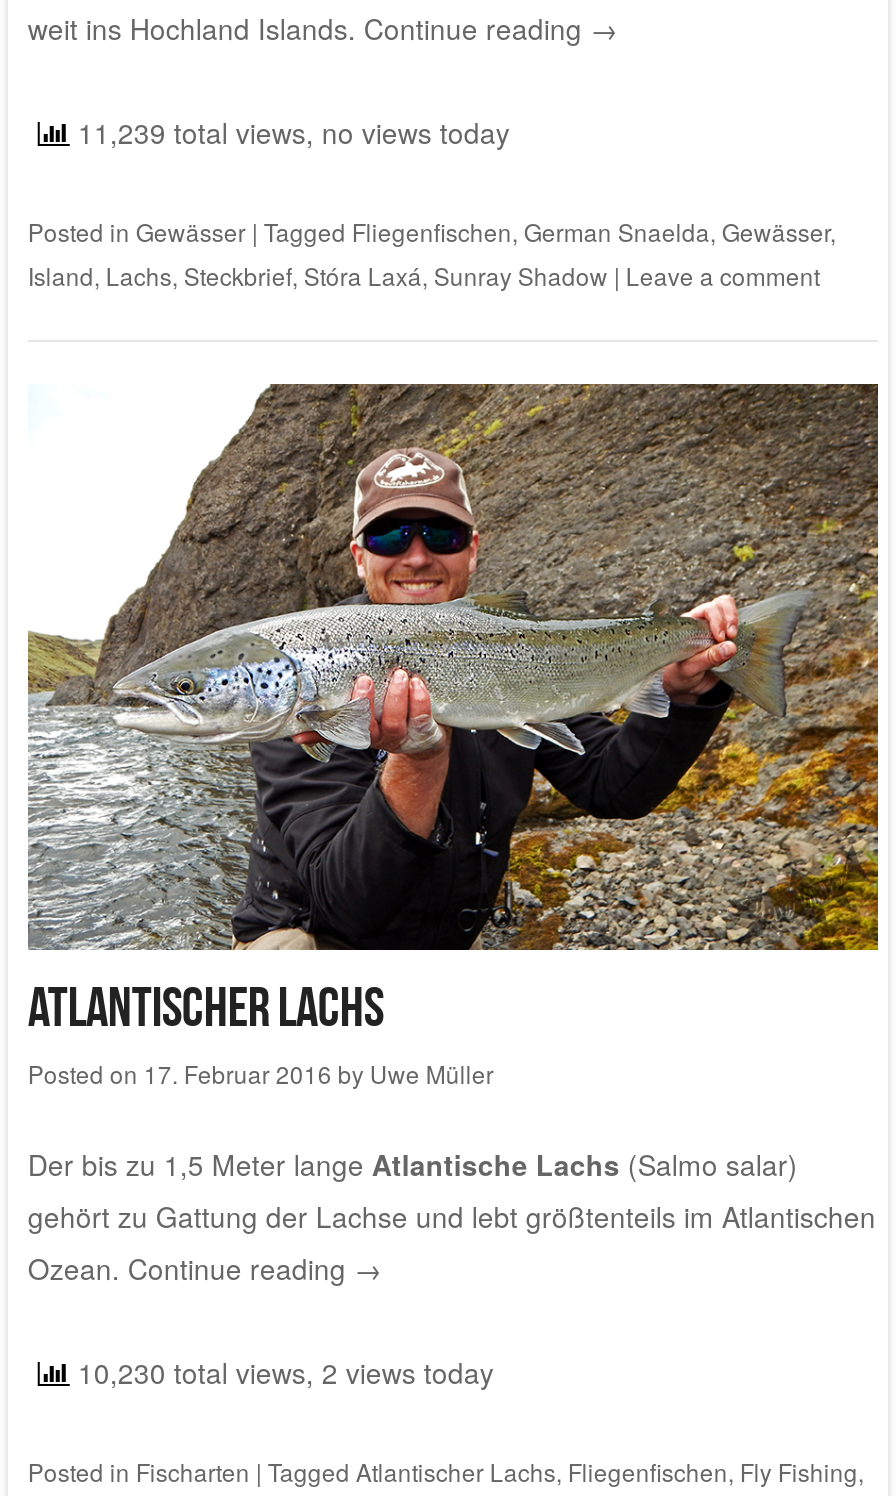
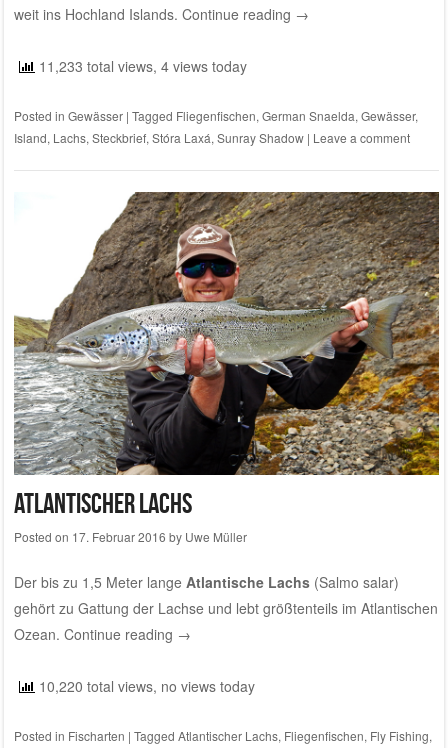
[70,113,510,153] 11,239 total views, no views today -> [35,56,247,76] 11,233 total views, 4 views today
[70,1353,494,1393] 10,230 total views, 2 views today -> [35,676,255,696] 10,220 total views, no views today

